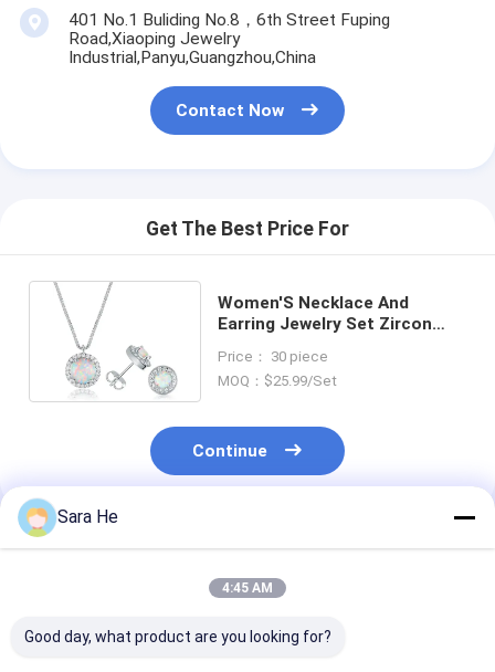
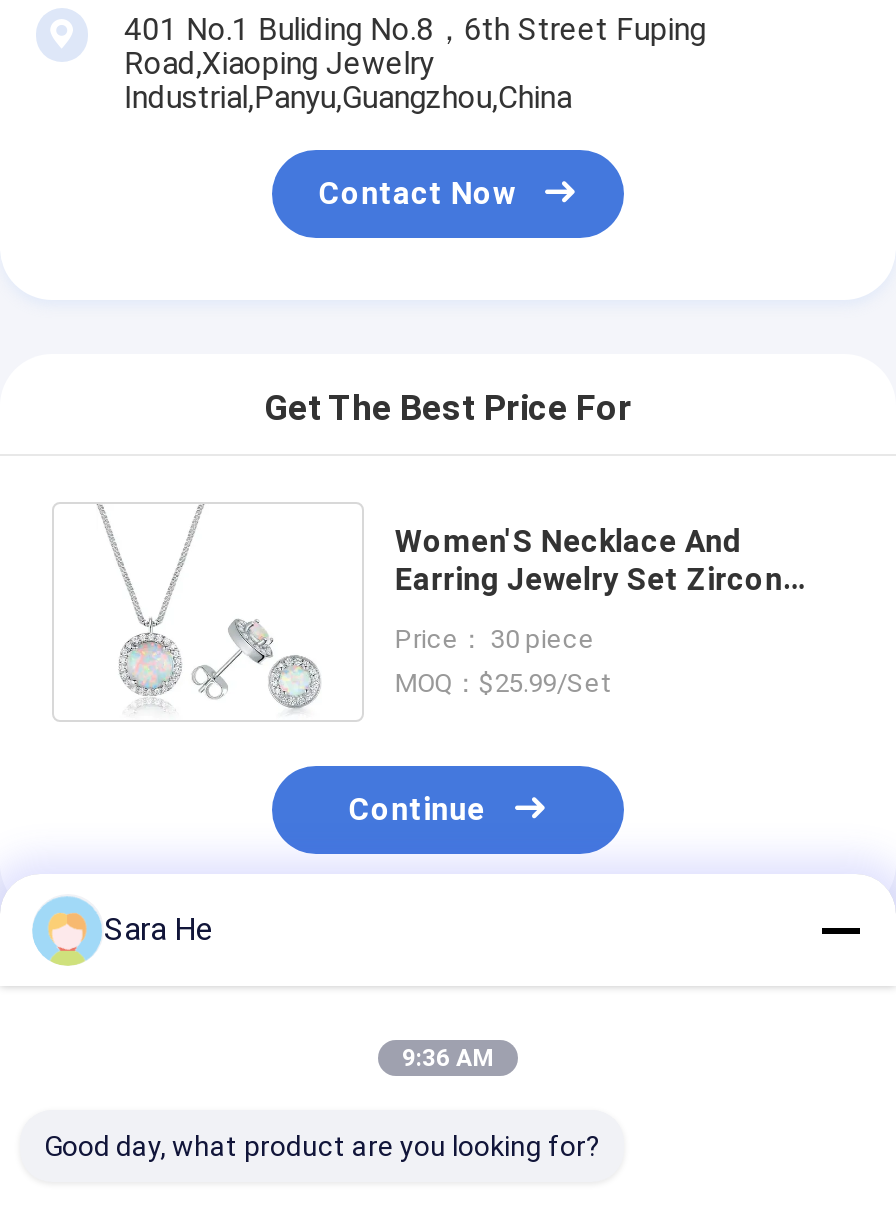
[222,580,273,596] 4:45 AM -> [402,1044,494,1072] 9:36 AM

